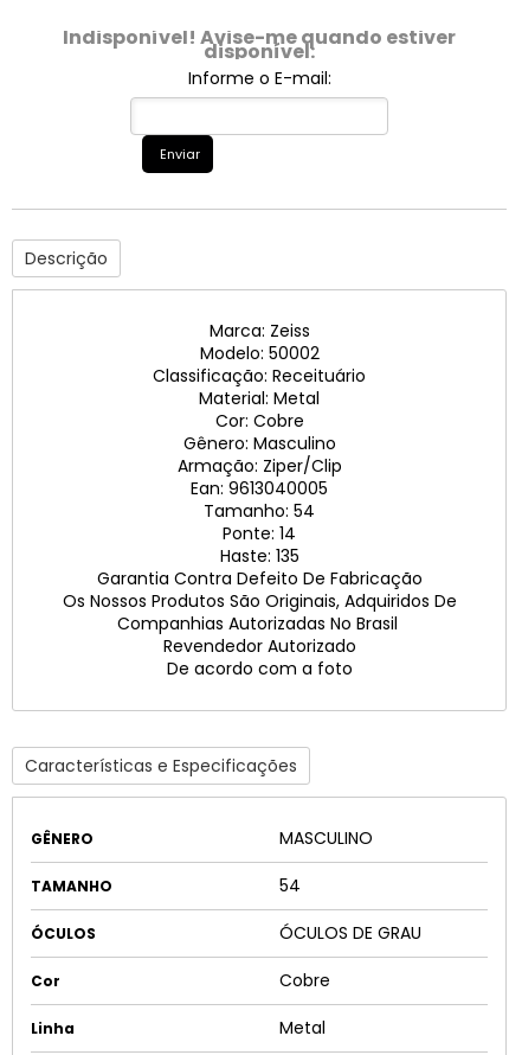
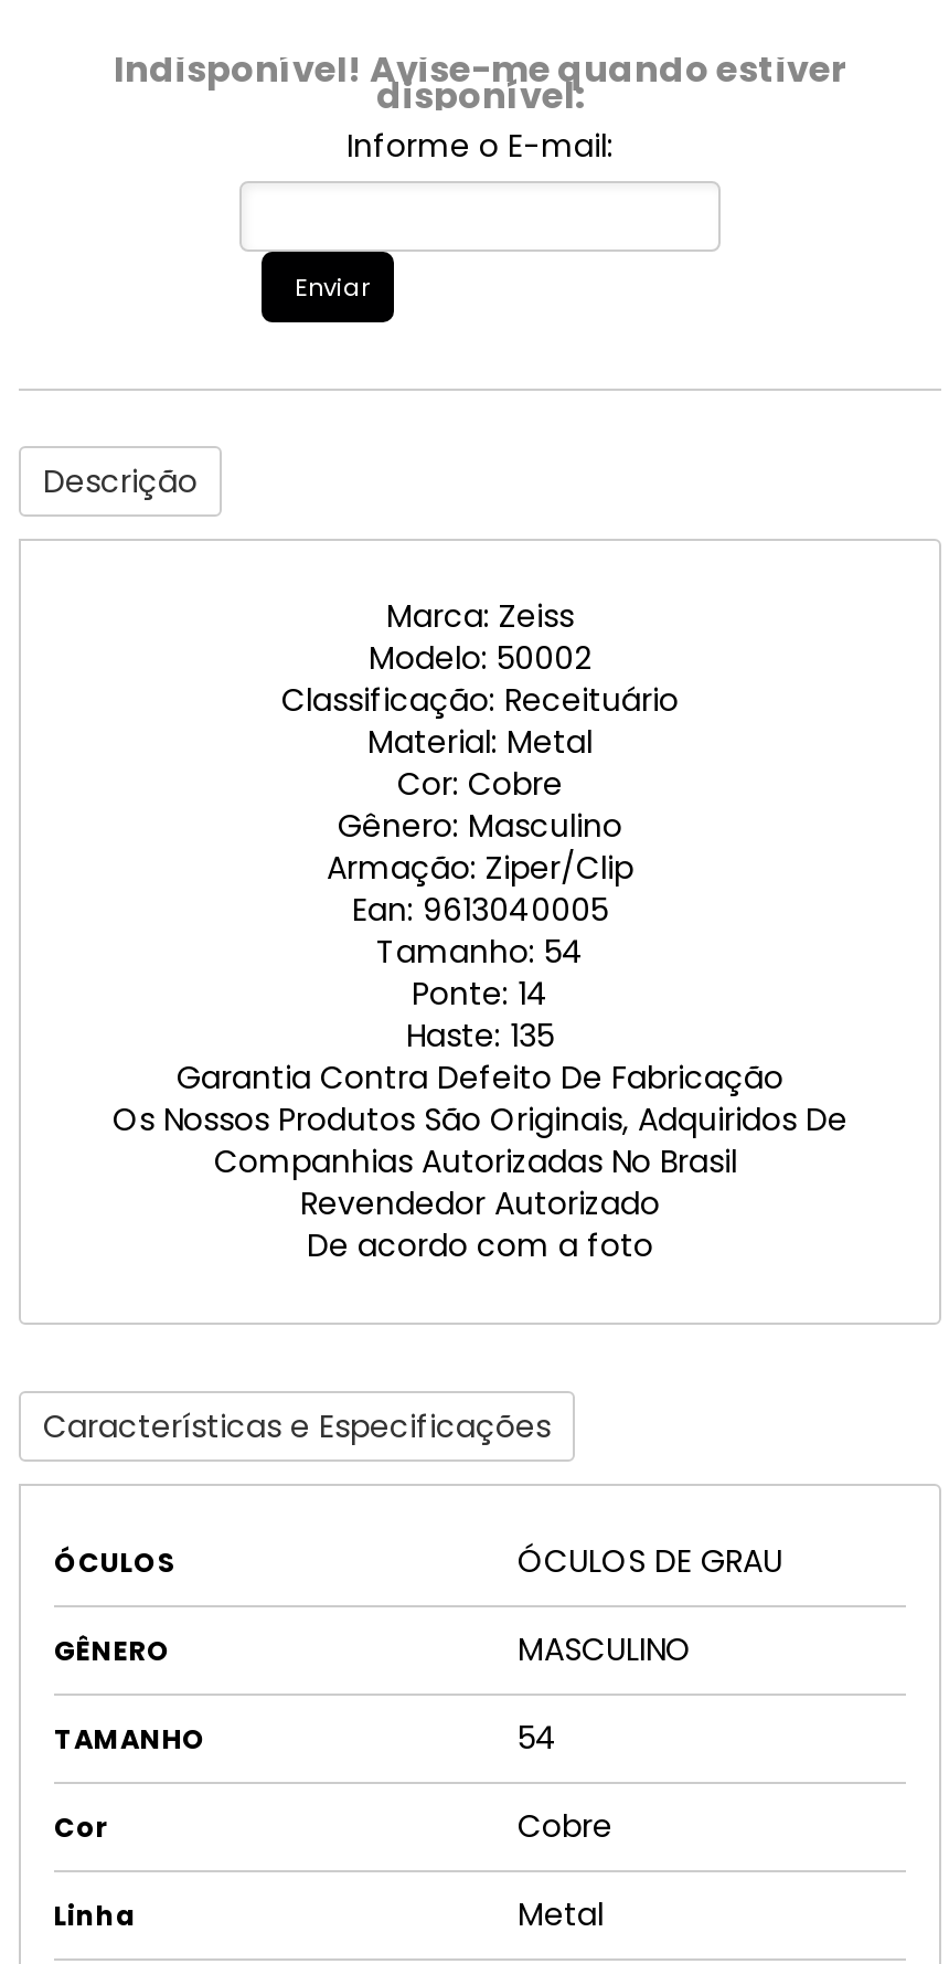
moved [31,826,373,897] -> [54,1627,692,1760]: GÊNERO | MASCULINO | TAMANHO | 54
moved [31,921,421,945] -> [54,1539,782,1583]: ÓCULOS | ÓCULOS DE GRAU

